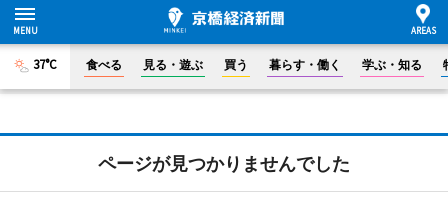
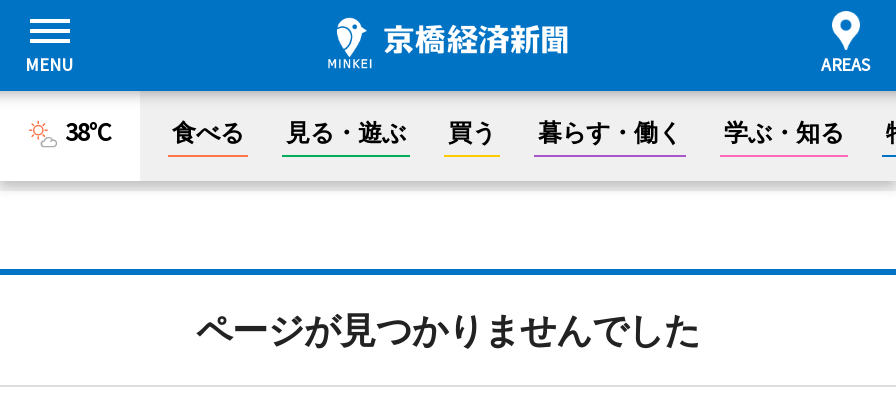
[32,56,56,73] 37°C -> [65,116,113,150] 38°C

